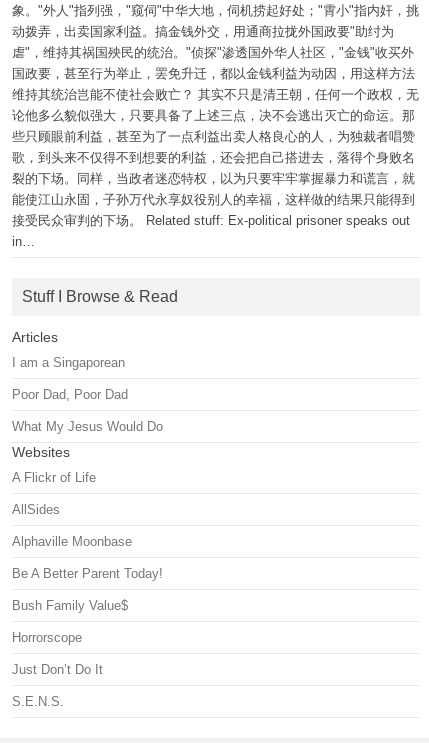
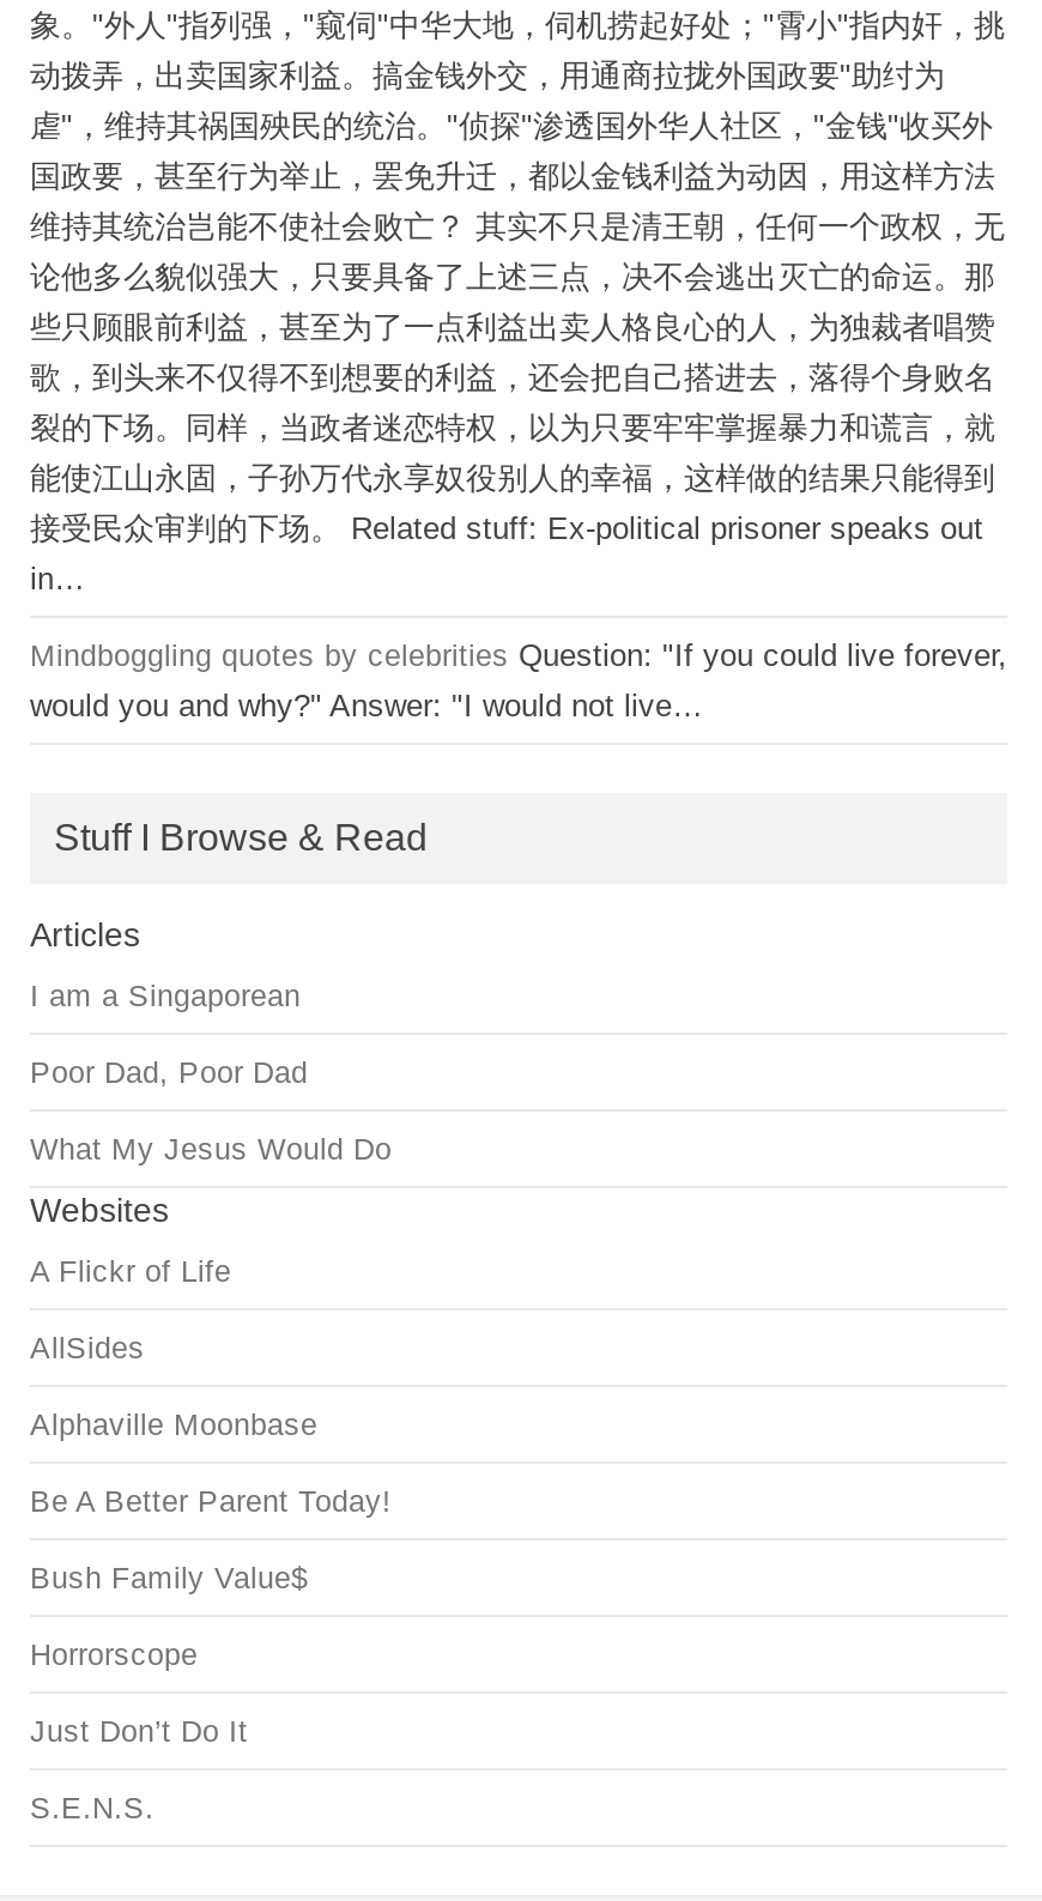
none -> [30,637,1007,723] Mindboggling quotes by celebrities Question: "If you could live forever, | would you and why?" Answer: "I would not live…

